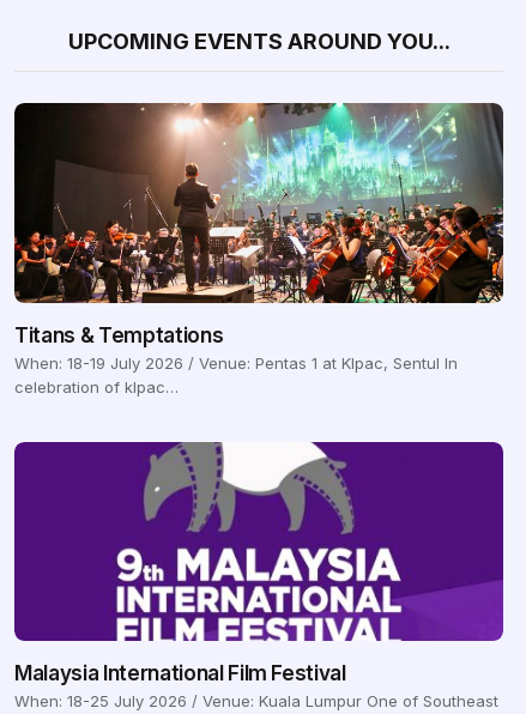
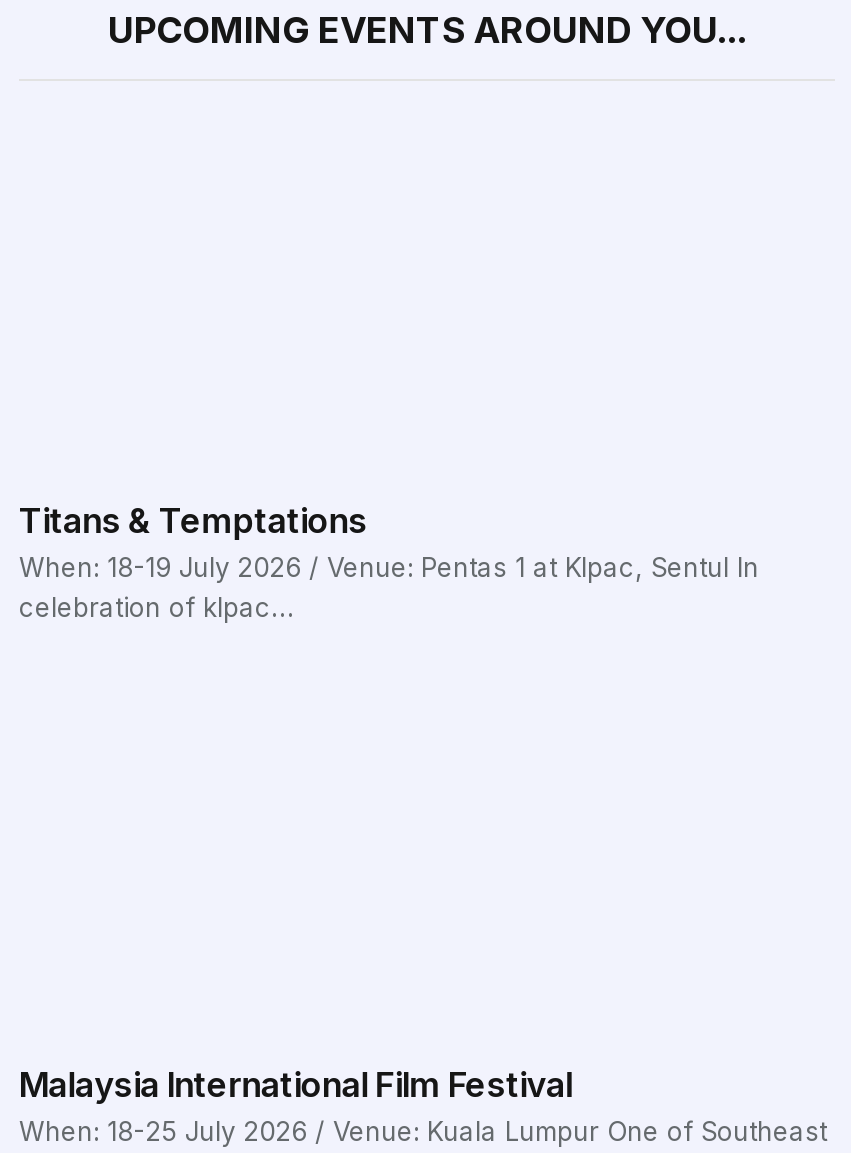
[13,102,504,304] [image] -> none
[13,441,504,642] [image] -> none

